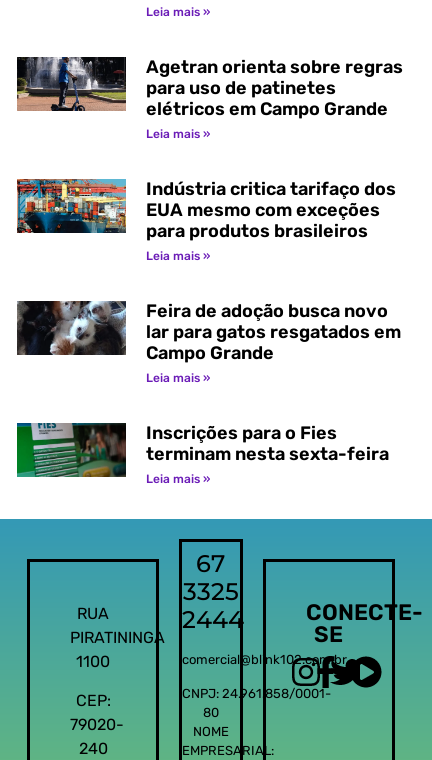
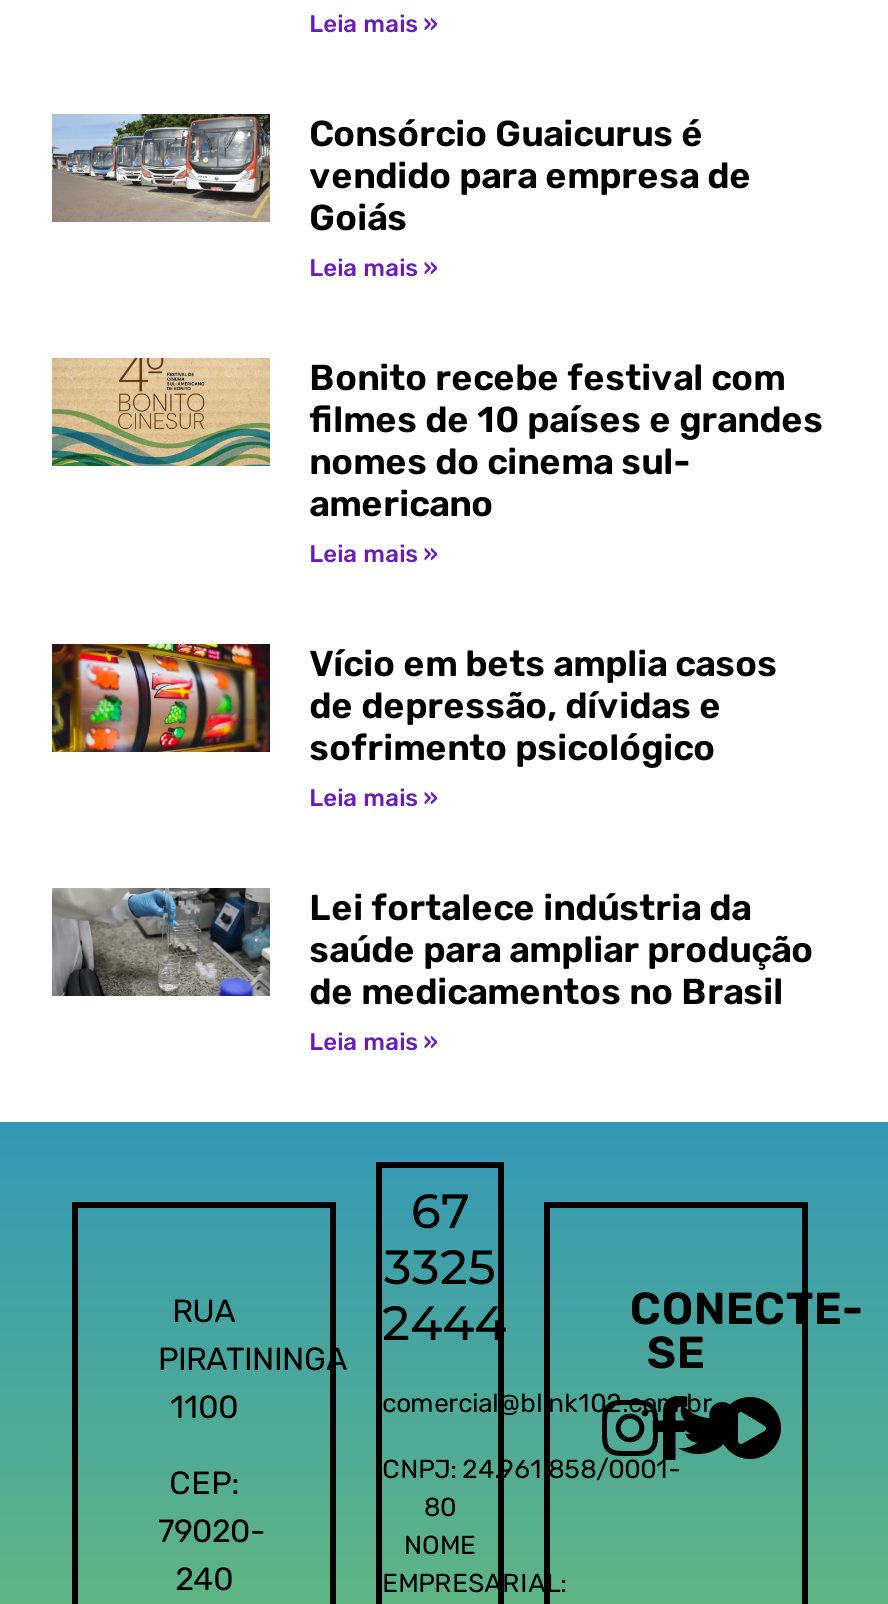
[16,56,403,120] [image] | Agetran orienta sobre regras | para uso de patinetes | elétricos em Campo Grande -> [50,112,751,240] [image] | Consórcio Guaicurus é | vendido para empresa de | Goiás
[16,178,396,242] [image] | Indústria critica tarifaço dos | EUA mesmo com exceções | para produtos brasileiros -> [50,356,823,526] [image] | Bonito recebe festival com | filmes de 10 países e grandes | nomes do cinema sul- | americano
[17,300,401,364] [image] | Feira de adoção busca novo | lar para gatos resgatados em | Campo Grande -> [52,642,777,770] [image] | Vício em bets amplia casos | de depressão, dívidas e | sofrimento psicológico
[16,422,393,478] [image] | Inscrições para o Fies | terminam nesta sexta-feira -> [50,886,813,1014] [image] | Lei fortalece indústria da | saúde para ampliar produção | de medicamentos no Brasil

